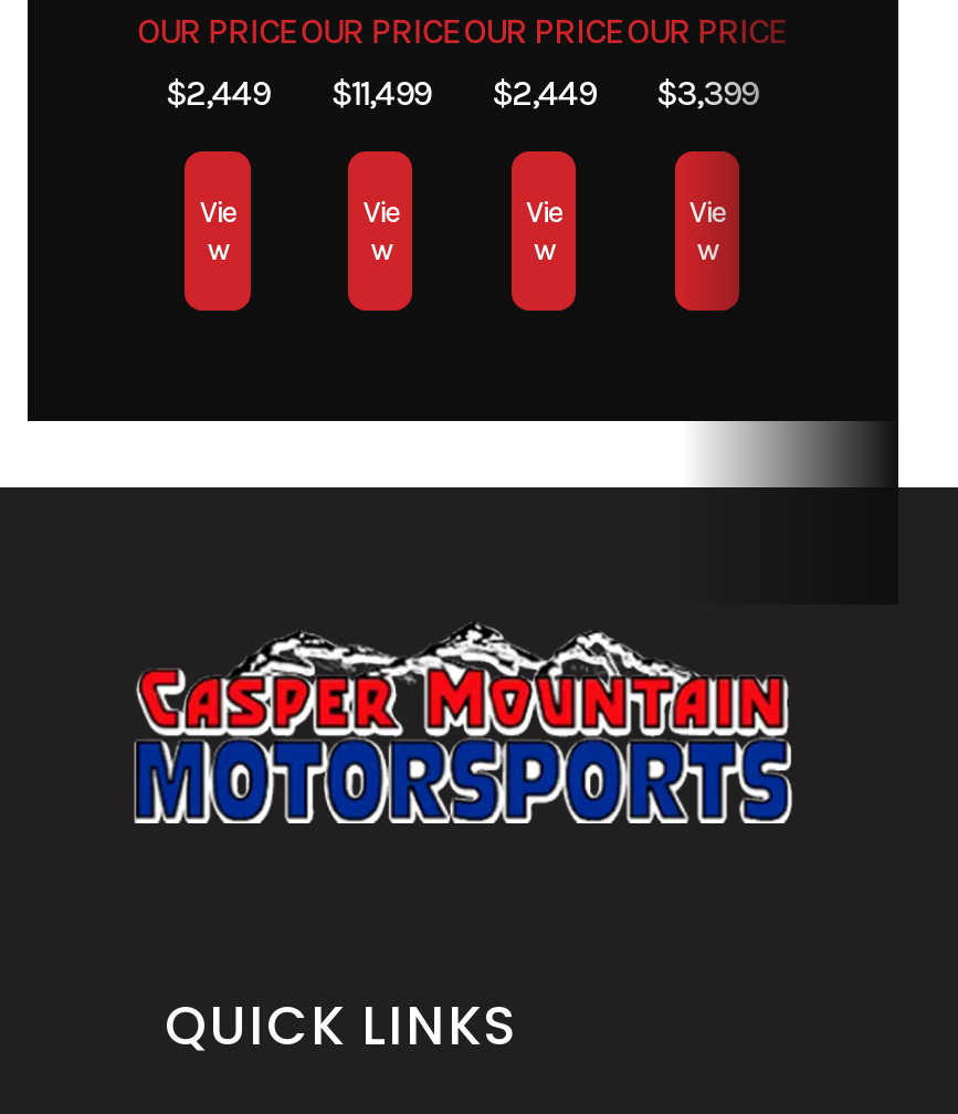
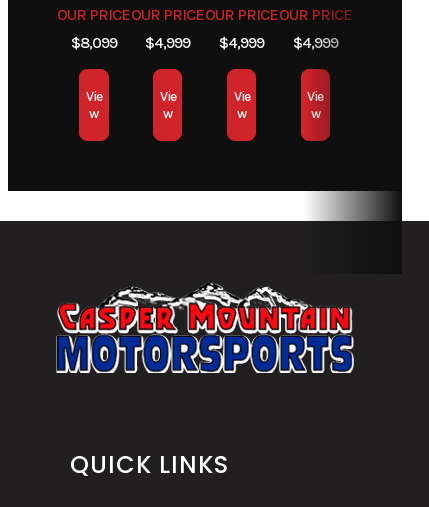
[165,73,269,115] $2,449 -> [71,33,117,52] $8,099
[331,73,430,115] $11,499 -> [145,33,190,52] $4,999
[492,73,596,115] $2,449 -> [219,33,264,52] $4,999
[656,73,758,115] $3,399 -> [293,33,338,52] $4,999

